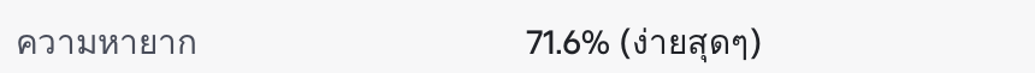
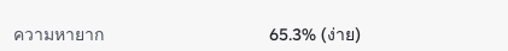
[526,19,762,62] 71.6% (ง่ายสุดๆ) -> [269,23,361,44] 65.3% (ง่าย)

